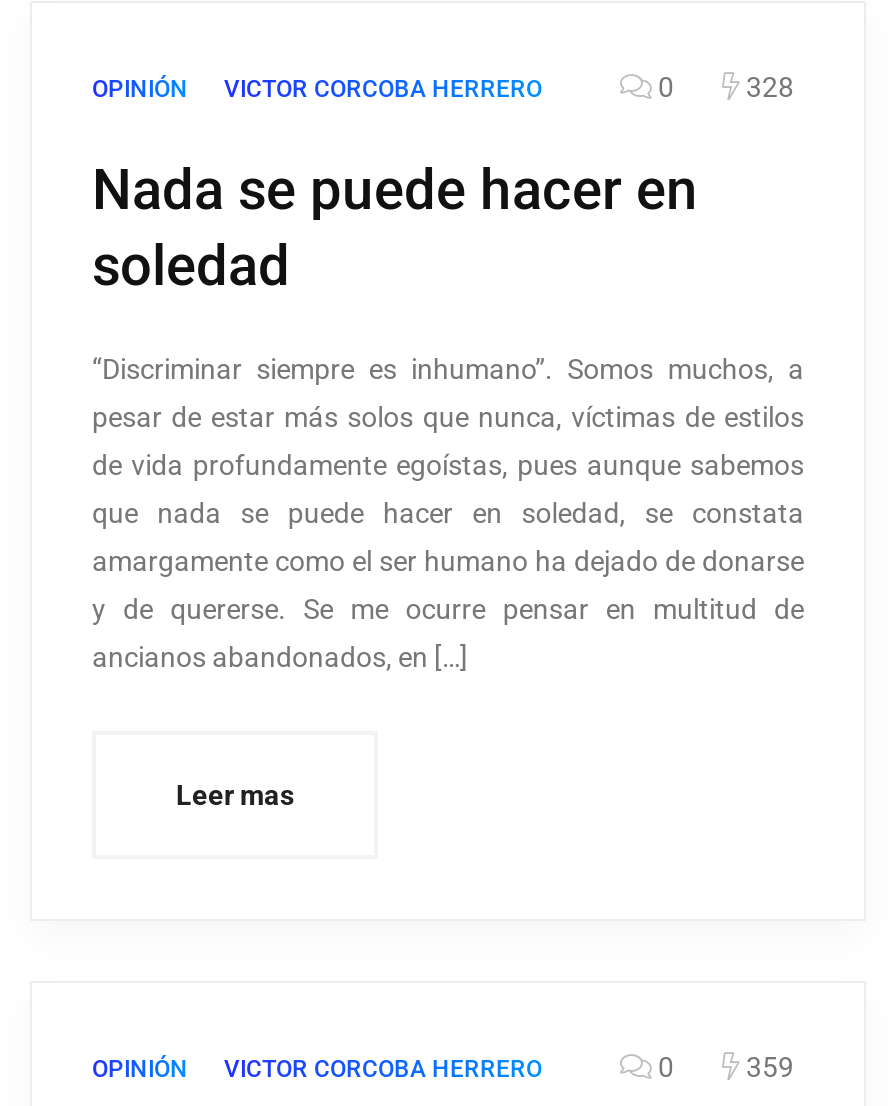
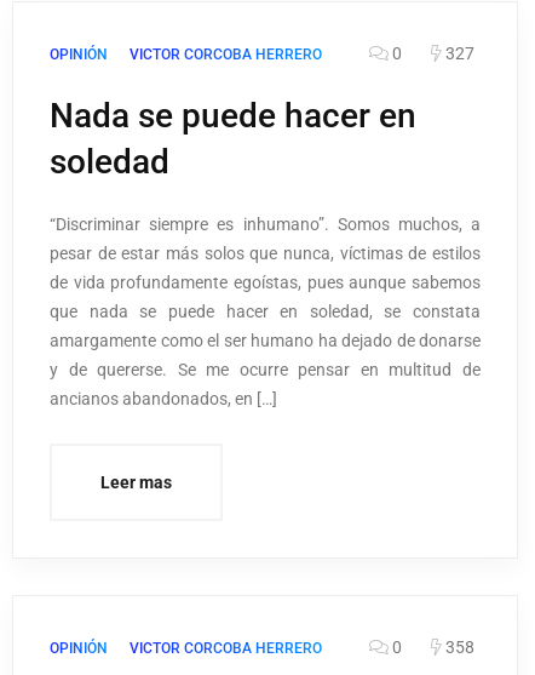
[740,72,794,104] 328 -> [442,44,474,63] 327
[740,1052,794,1084] 359 -> [442,637,474,657] 358

